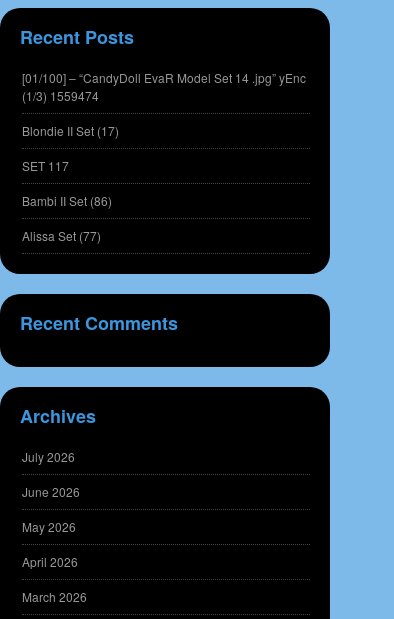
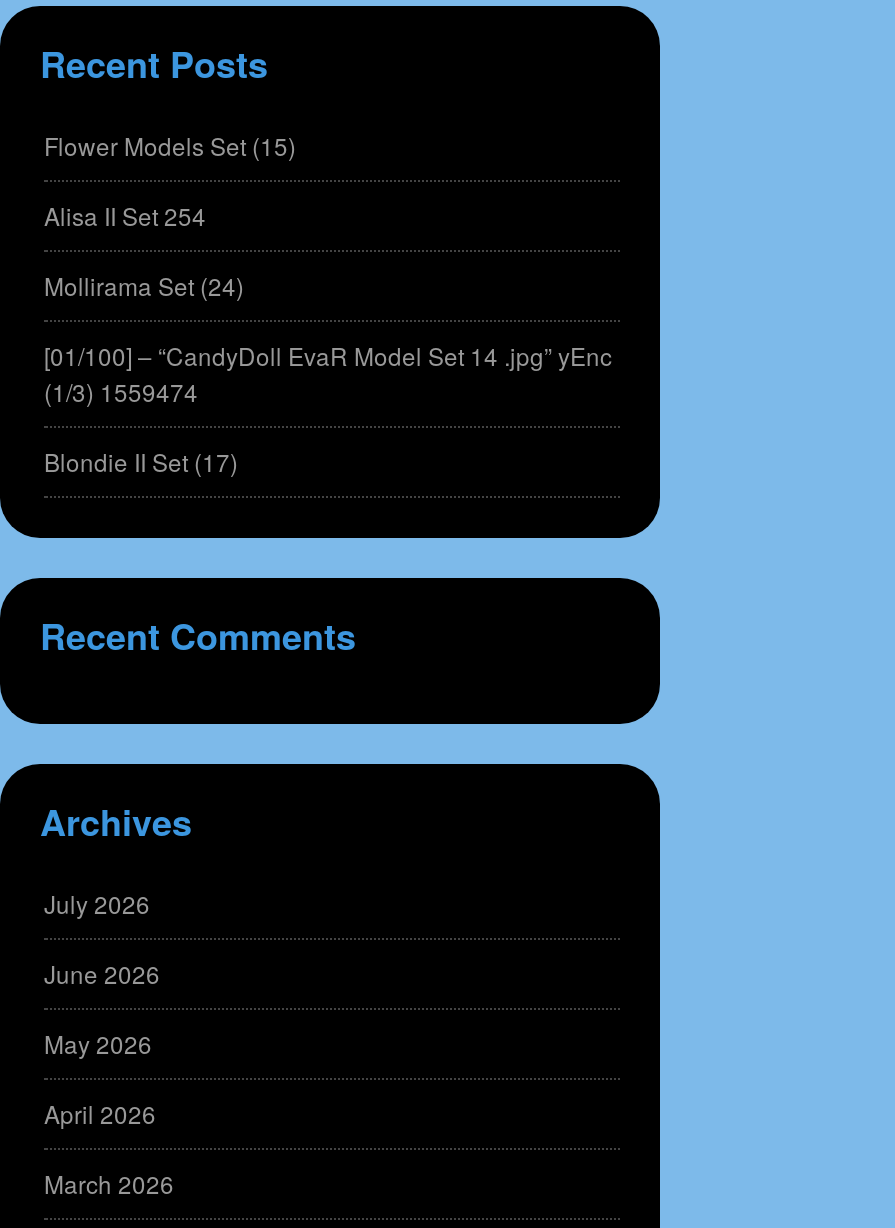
none -> [44,128,296,302] Flower Models Set (15) | Alisa II Set 254 | Mollirama Set (24)
moved [22,69,306,139] -> [44,338,612,478]: [01/100] – “CandyDoll EvaR Model Set 14 .jpg” yEnc | (1/3) 1559474 | Blondie II Set (17)
[22,157,112,244] SET 117 | Bambi II Set (86) | Alissa Set (77) -> none

